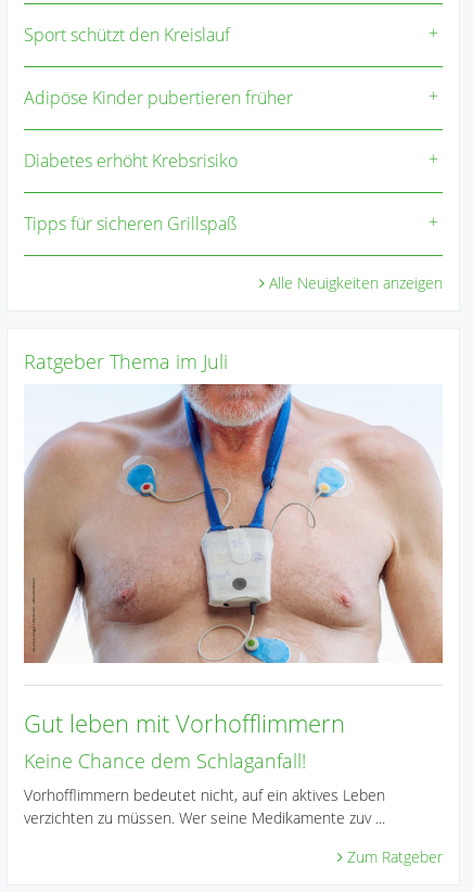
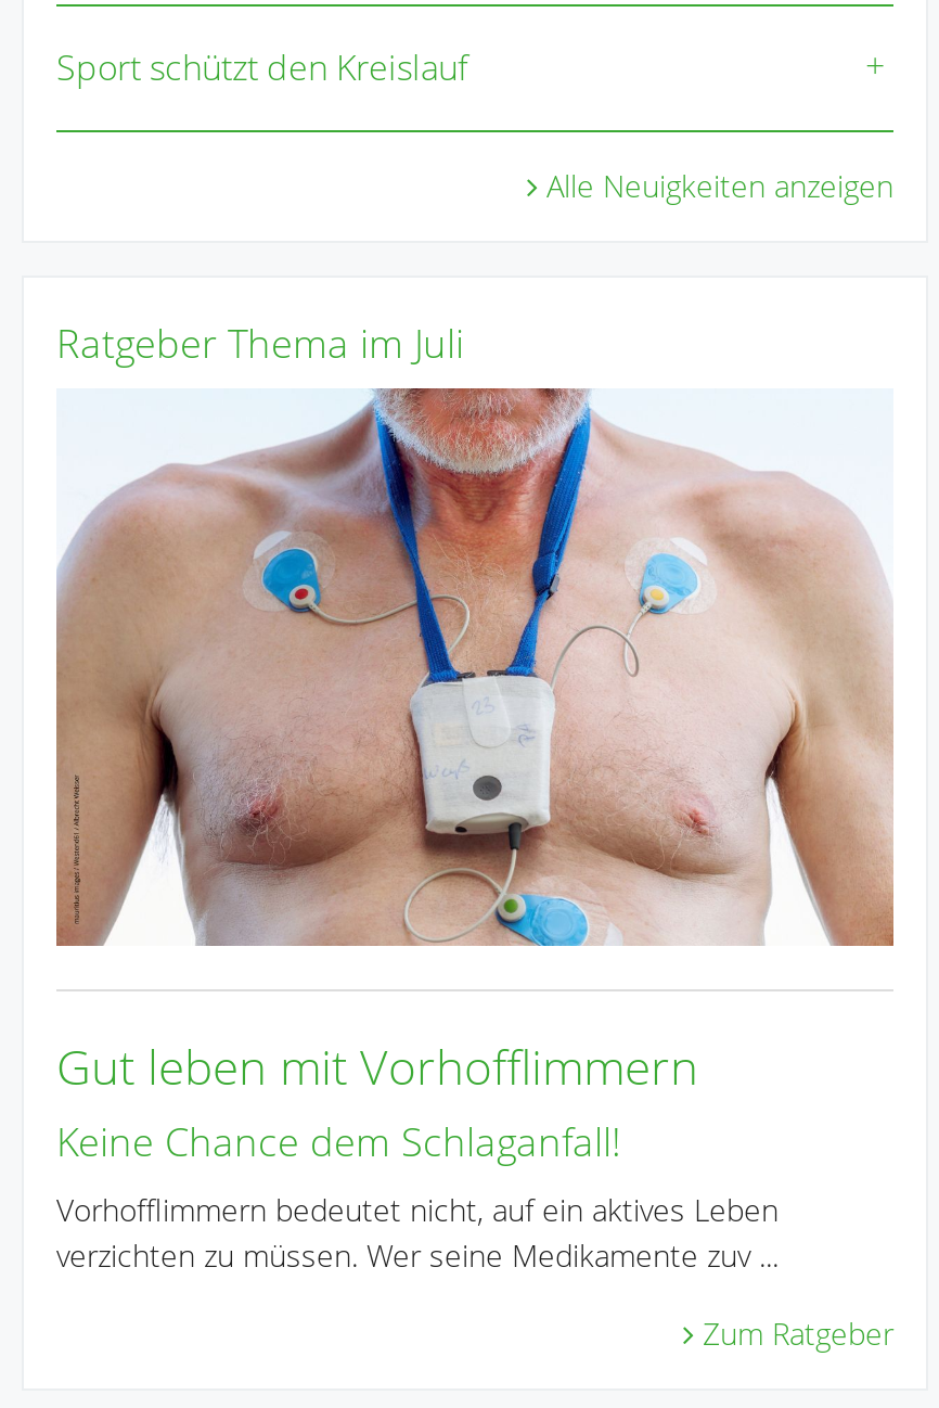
[24,86,293,235] Adipöse Kinder pubertieren früher | Diabetes erhöht Krebsrisiko | Tipps für sicheren Grillspaß -> none

